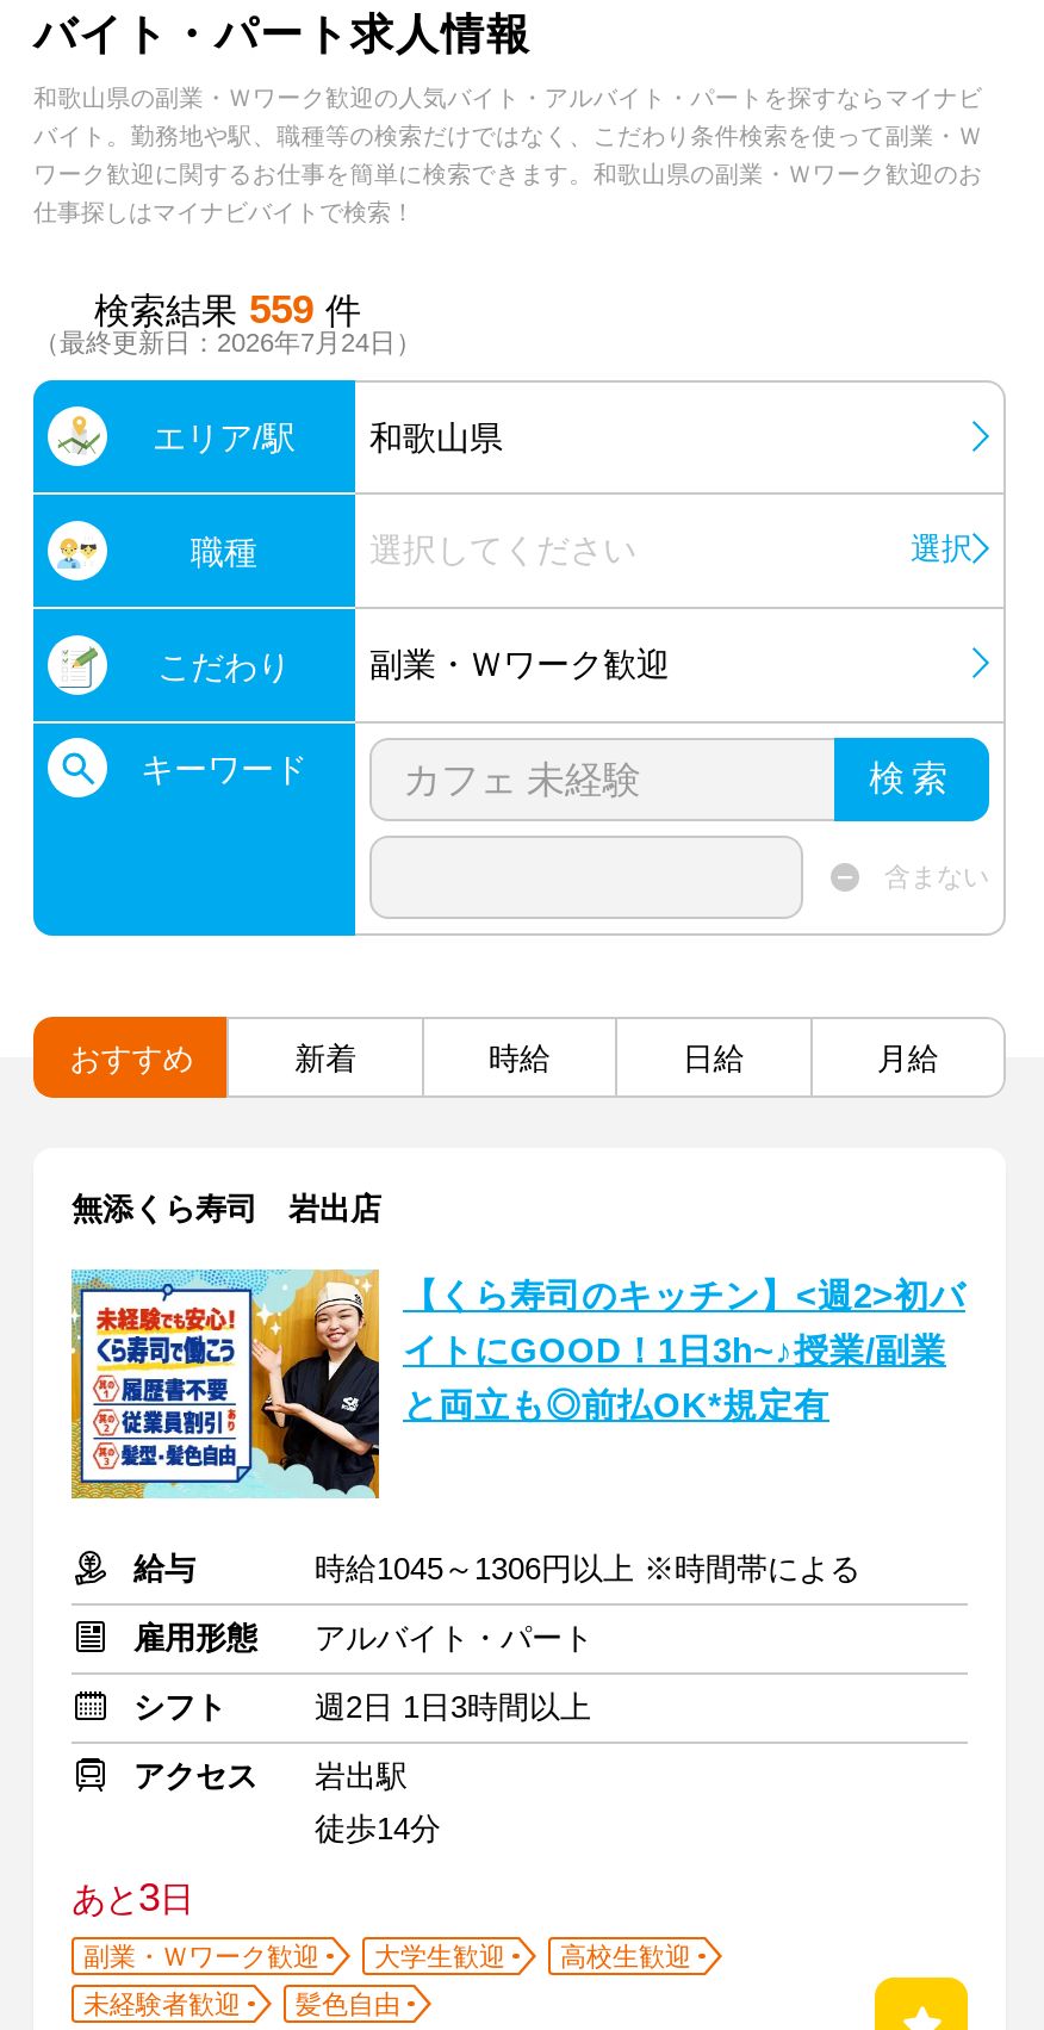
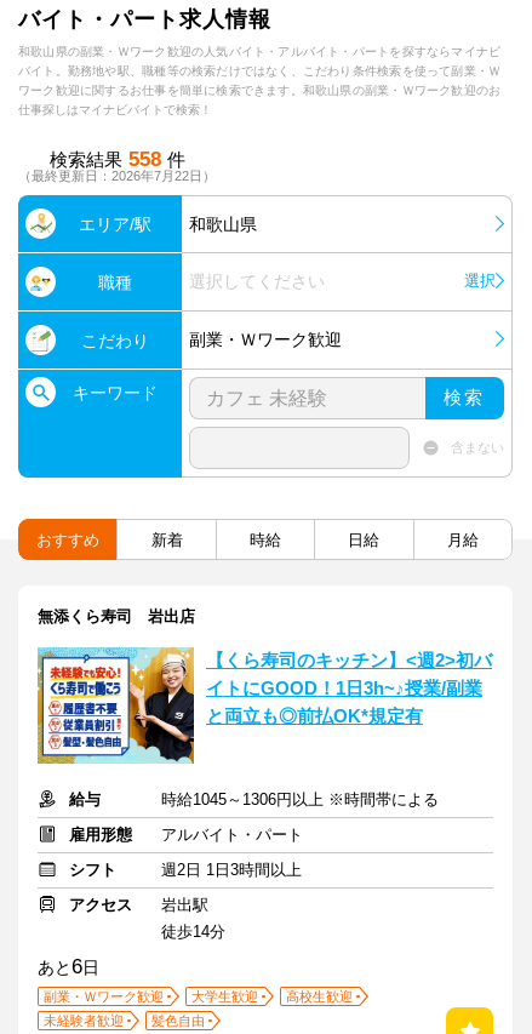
[94,287,361,333] 検索結果 559 件 -> [49,148,185,171] 検索結果 558 件
[33,328,422,356] （最終更新日：2026年7月24日） -> [18,168,216,183] （最終更新日：2026年7月22日）
[72,1875,193,1920] あと3日 -> [38,955,99,978] あと6日

